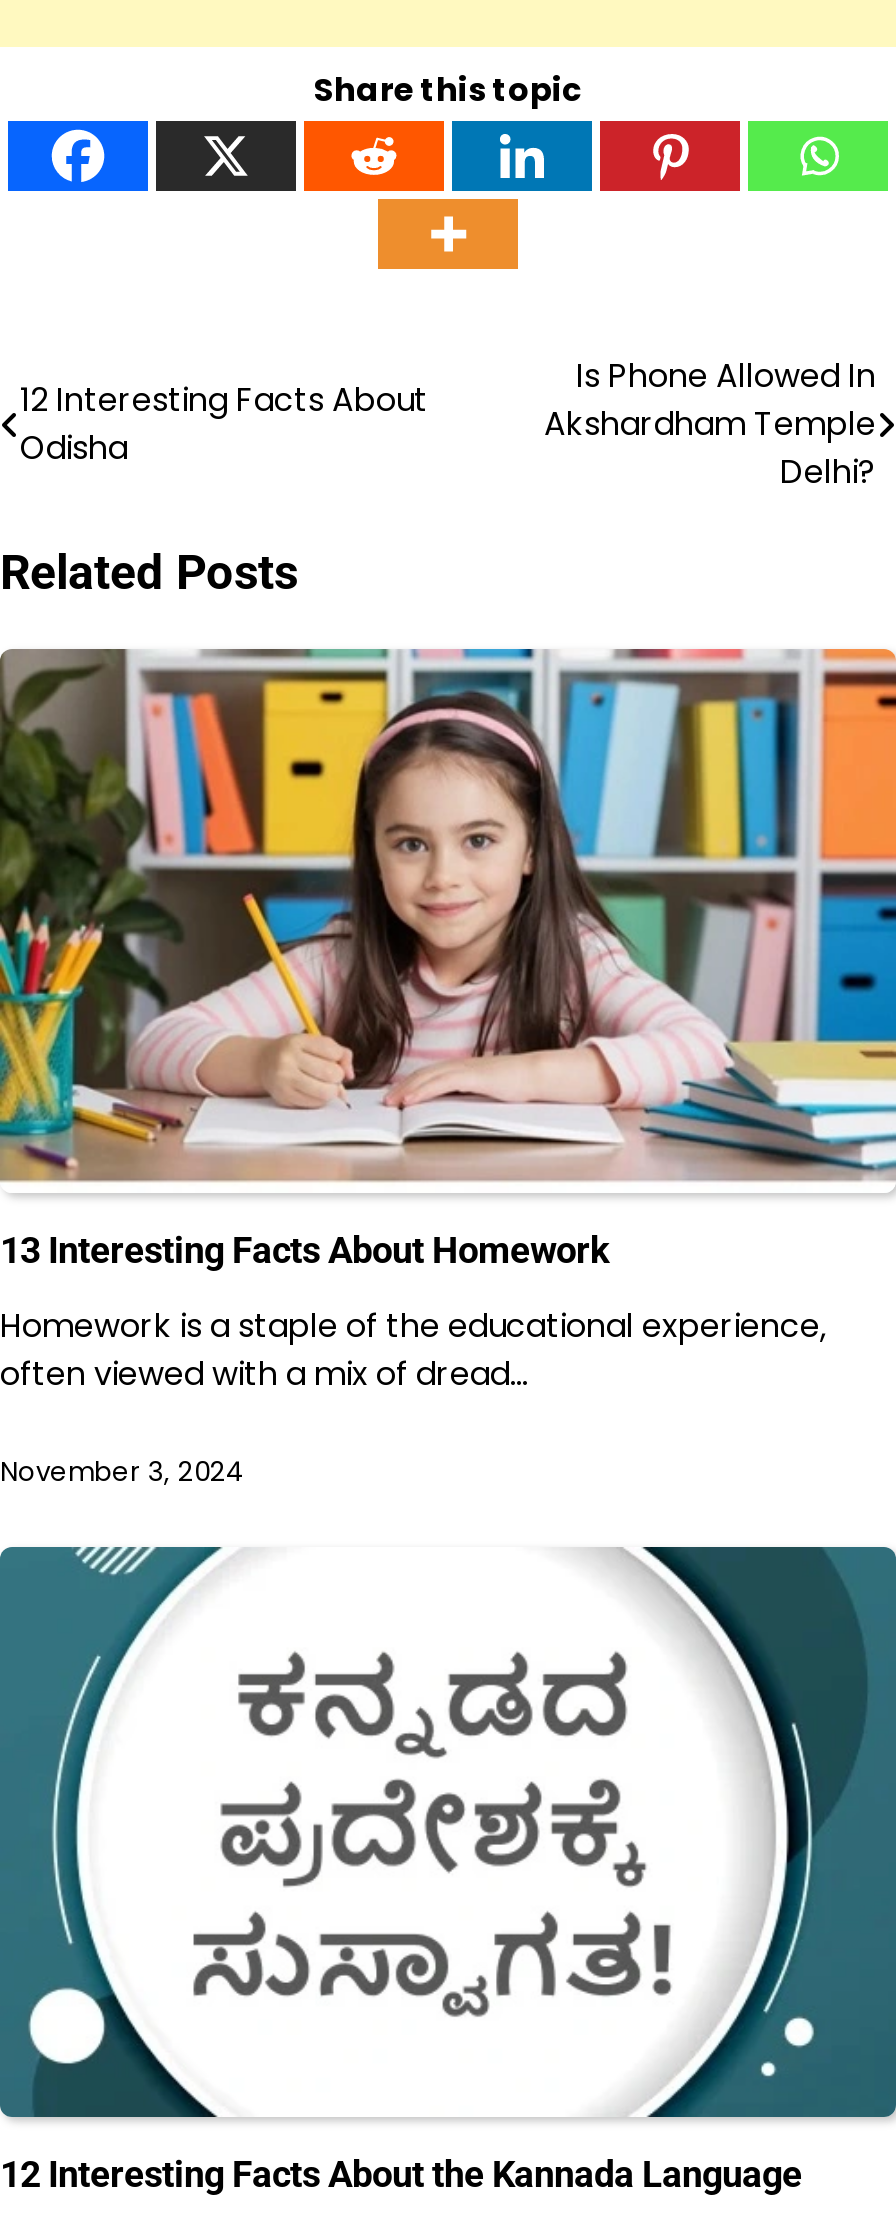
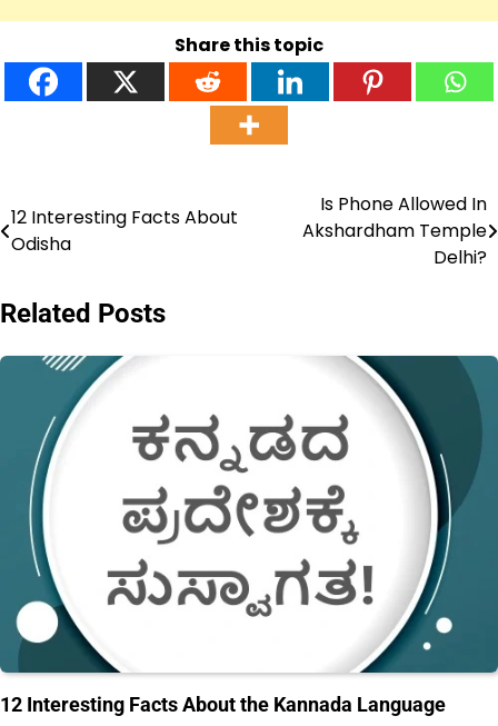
[0,647,890,1491] [image] | 13 Interesting Facts About Homework | Homework is a staple of the educational experience, | often viewed with a mix of dread… | November 3, 2024 -> none

